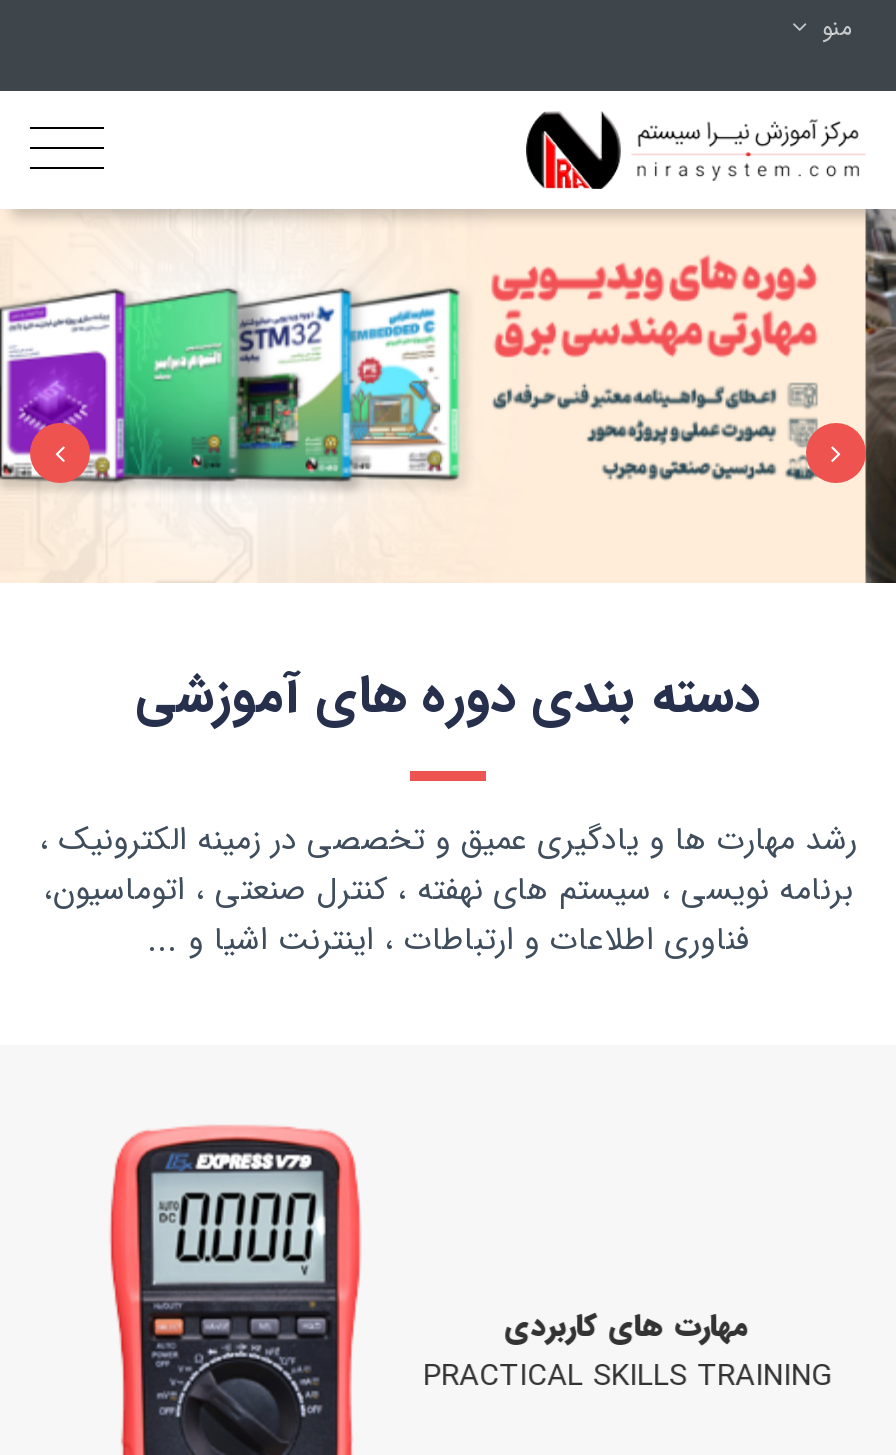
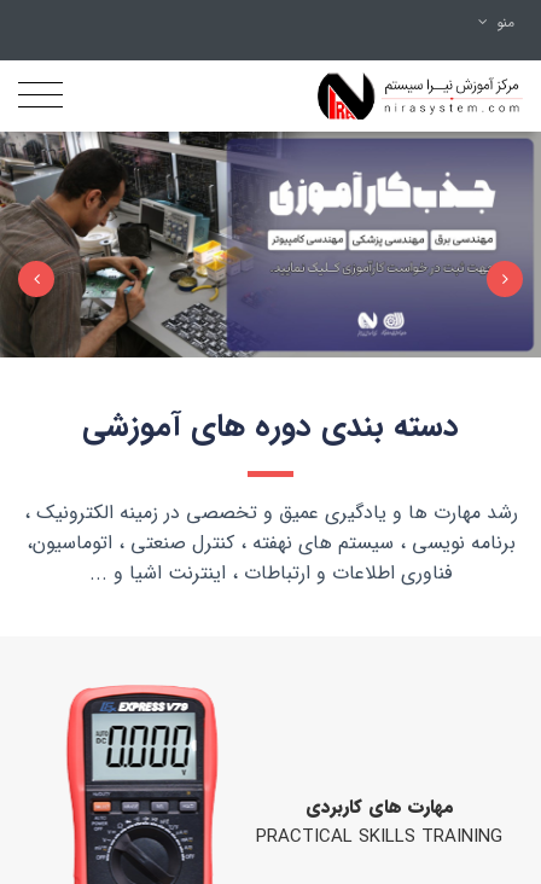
[6,209,890,583] [image] -> [4,130,537,359] [image]

